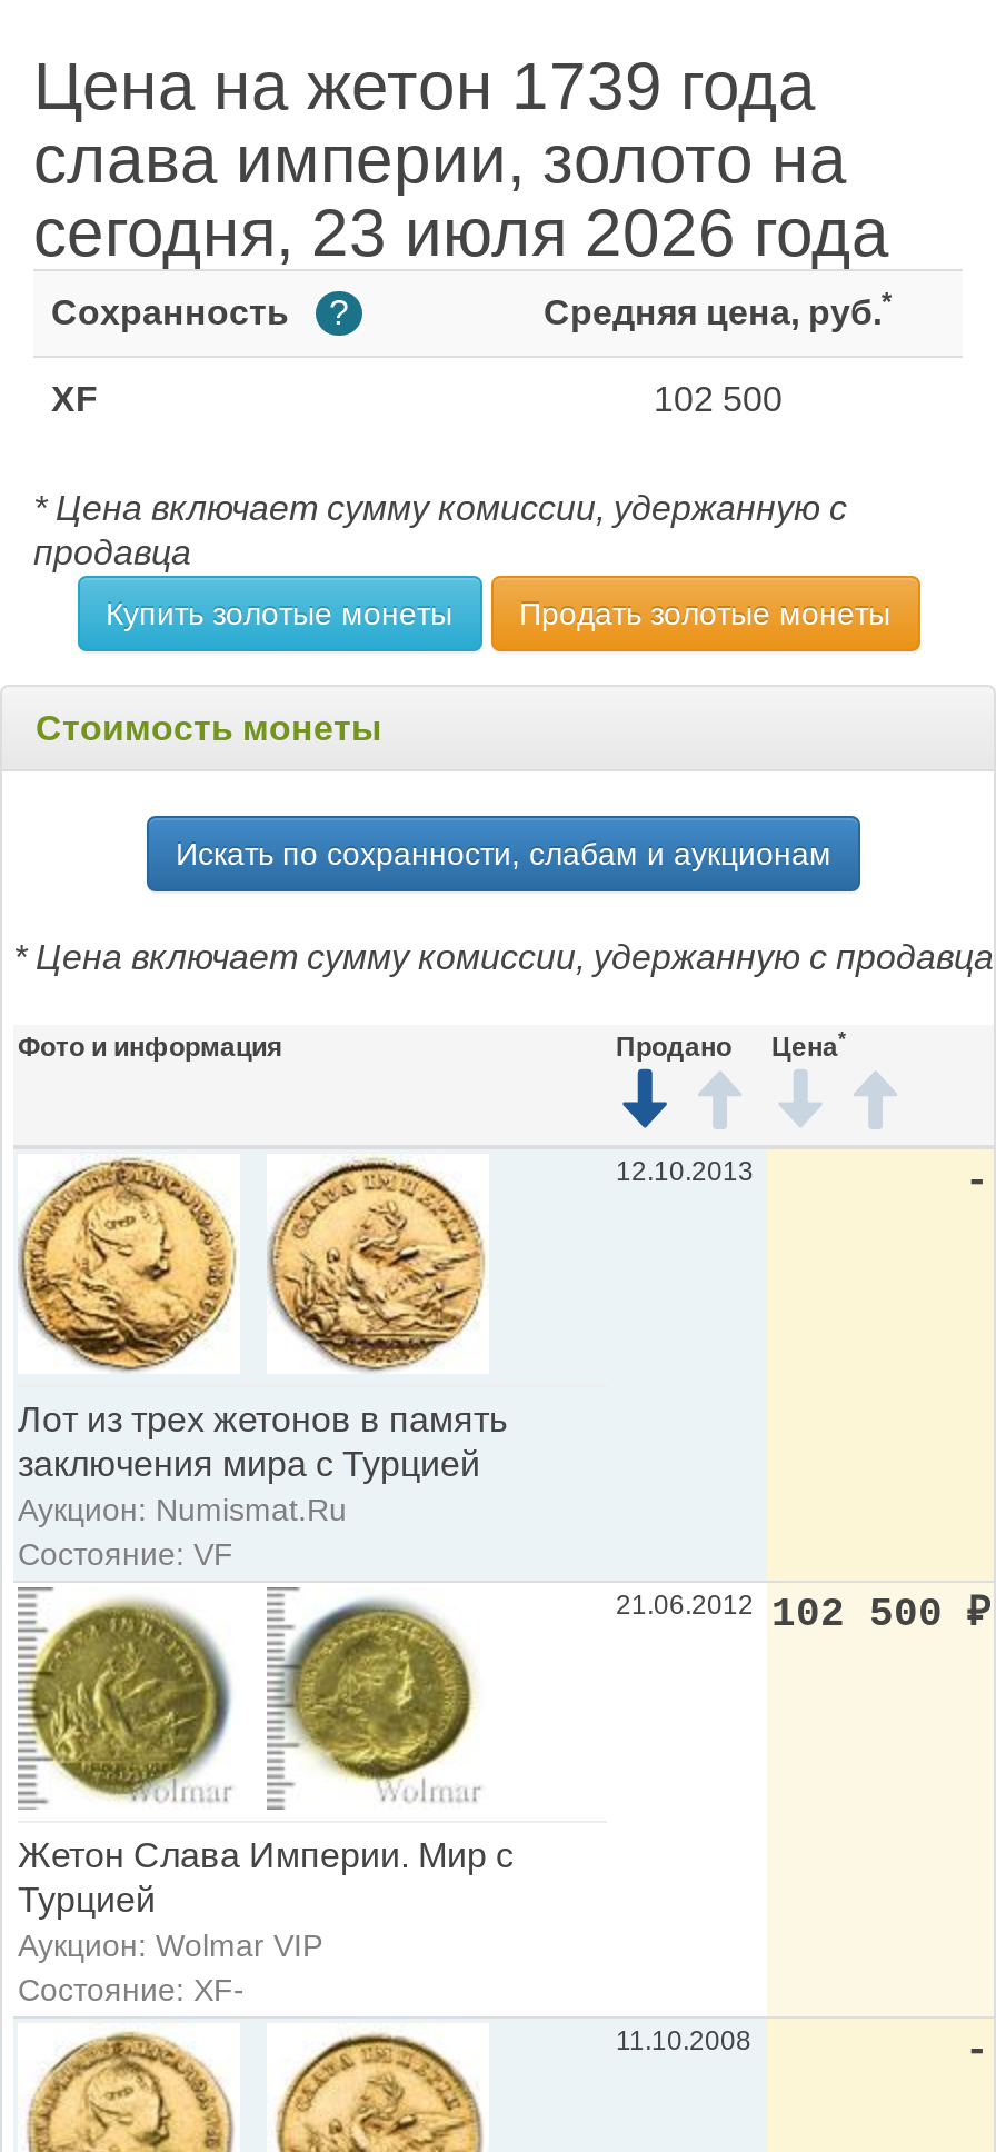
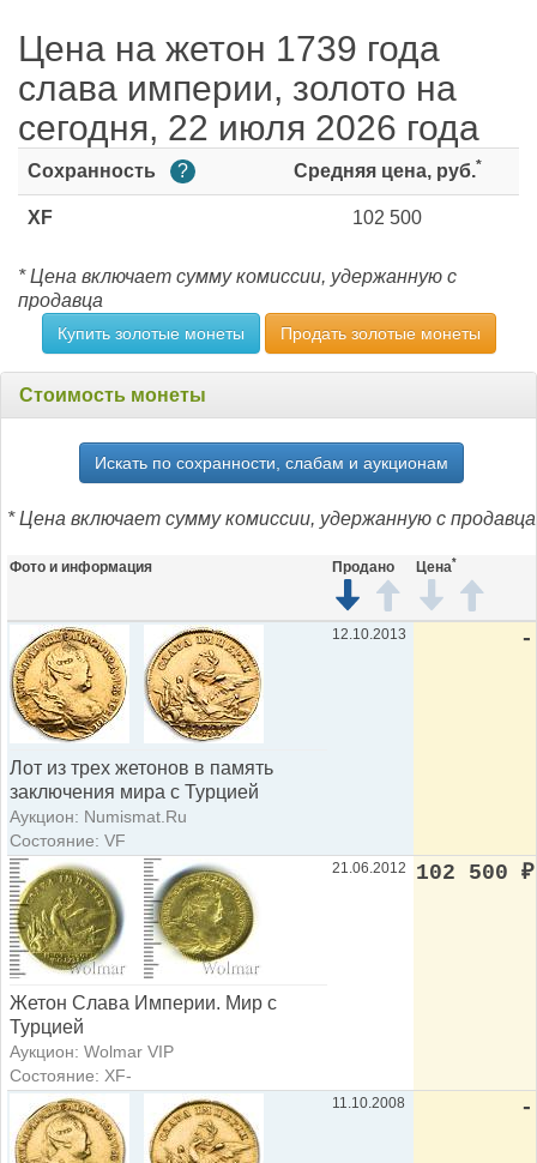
[33,195,889,268] сегодня, 23 июля 2026 года -> [18,107,479,147] сегодня, 22 июля 2026 года

